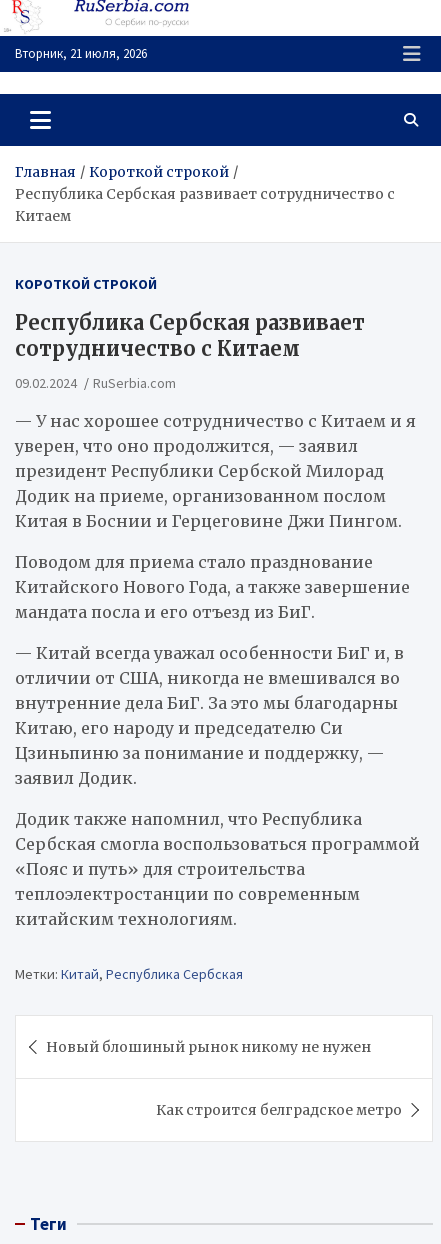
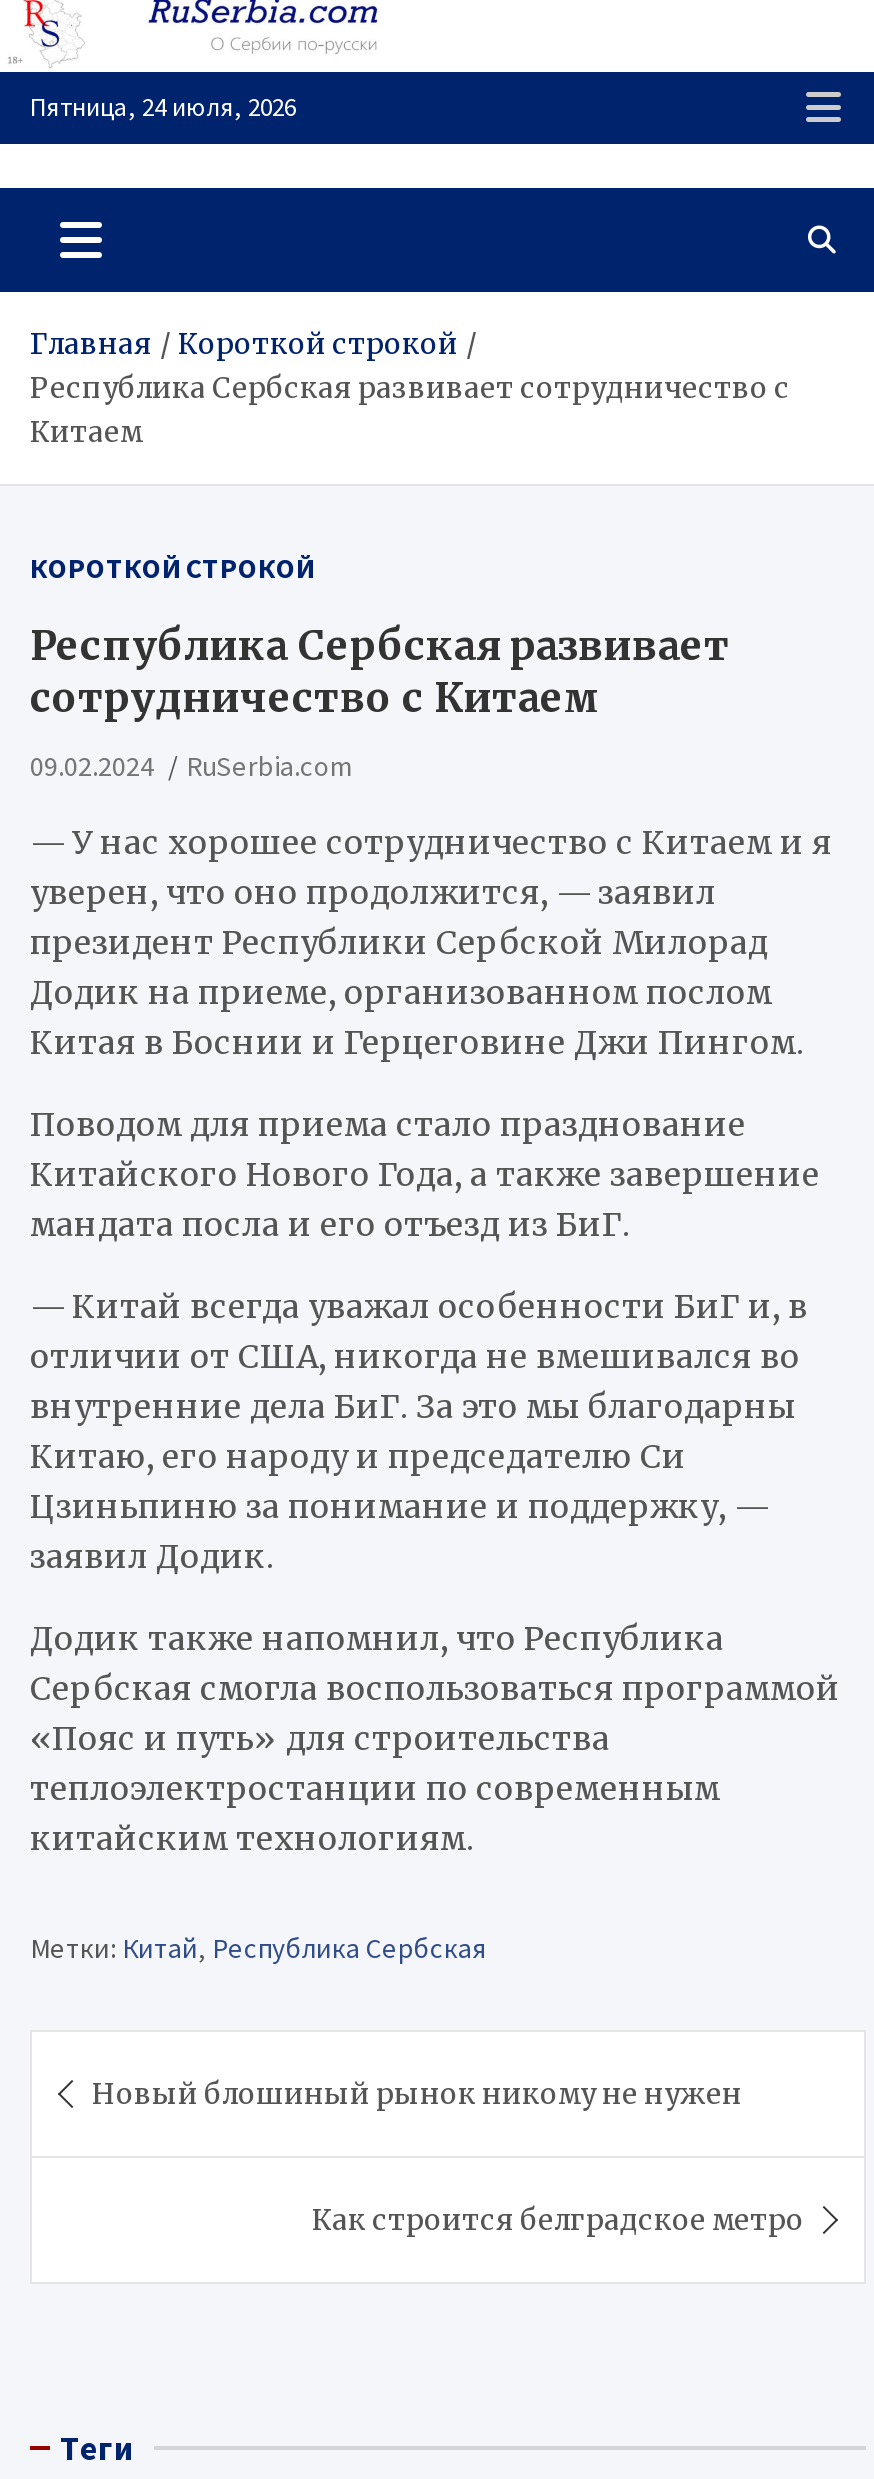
[15,45,147,62] Вторник, 21 июля, 2026 -> [30,90,296,124] Пятница, 24 июля, 2026

